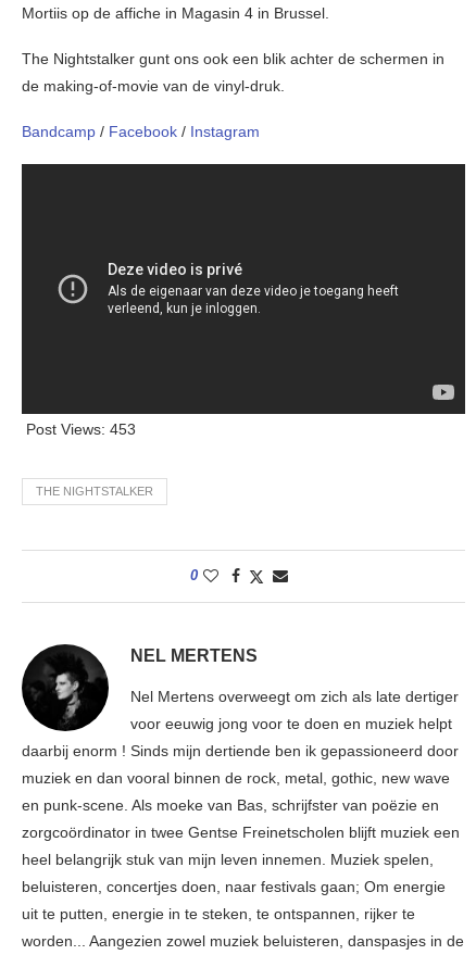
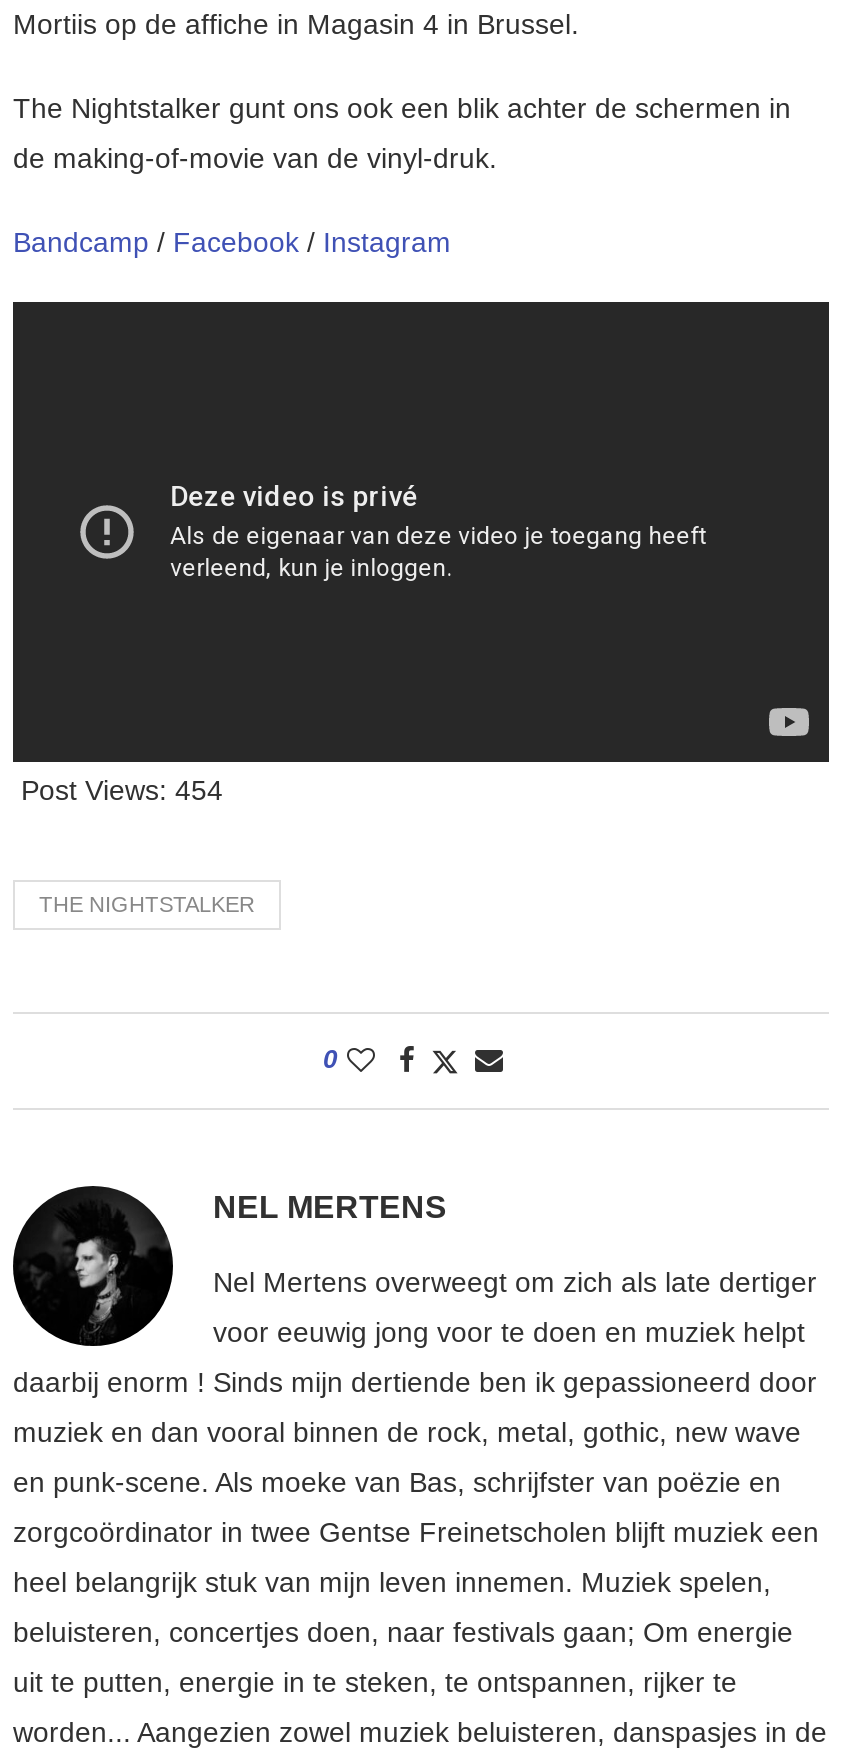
[26,420,136,438] Post Views: 453 -> [21,774,223,806] Post Views: 454

